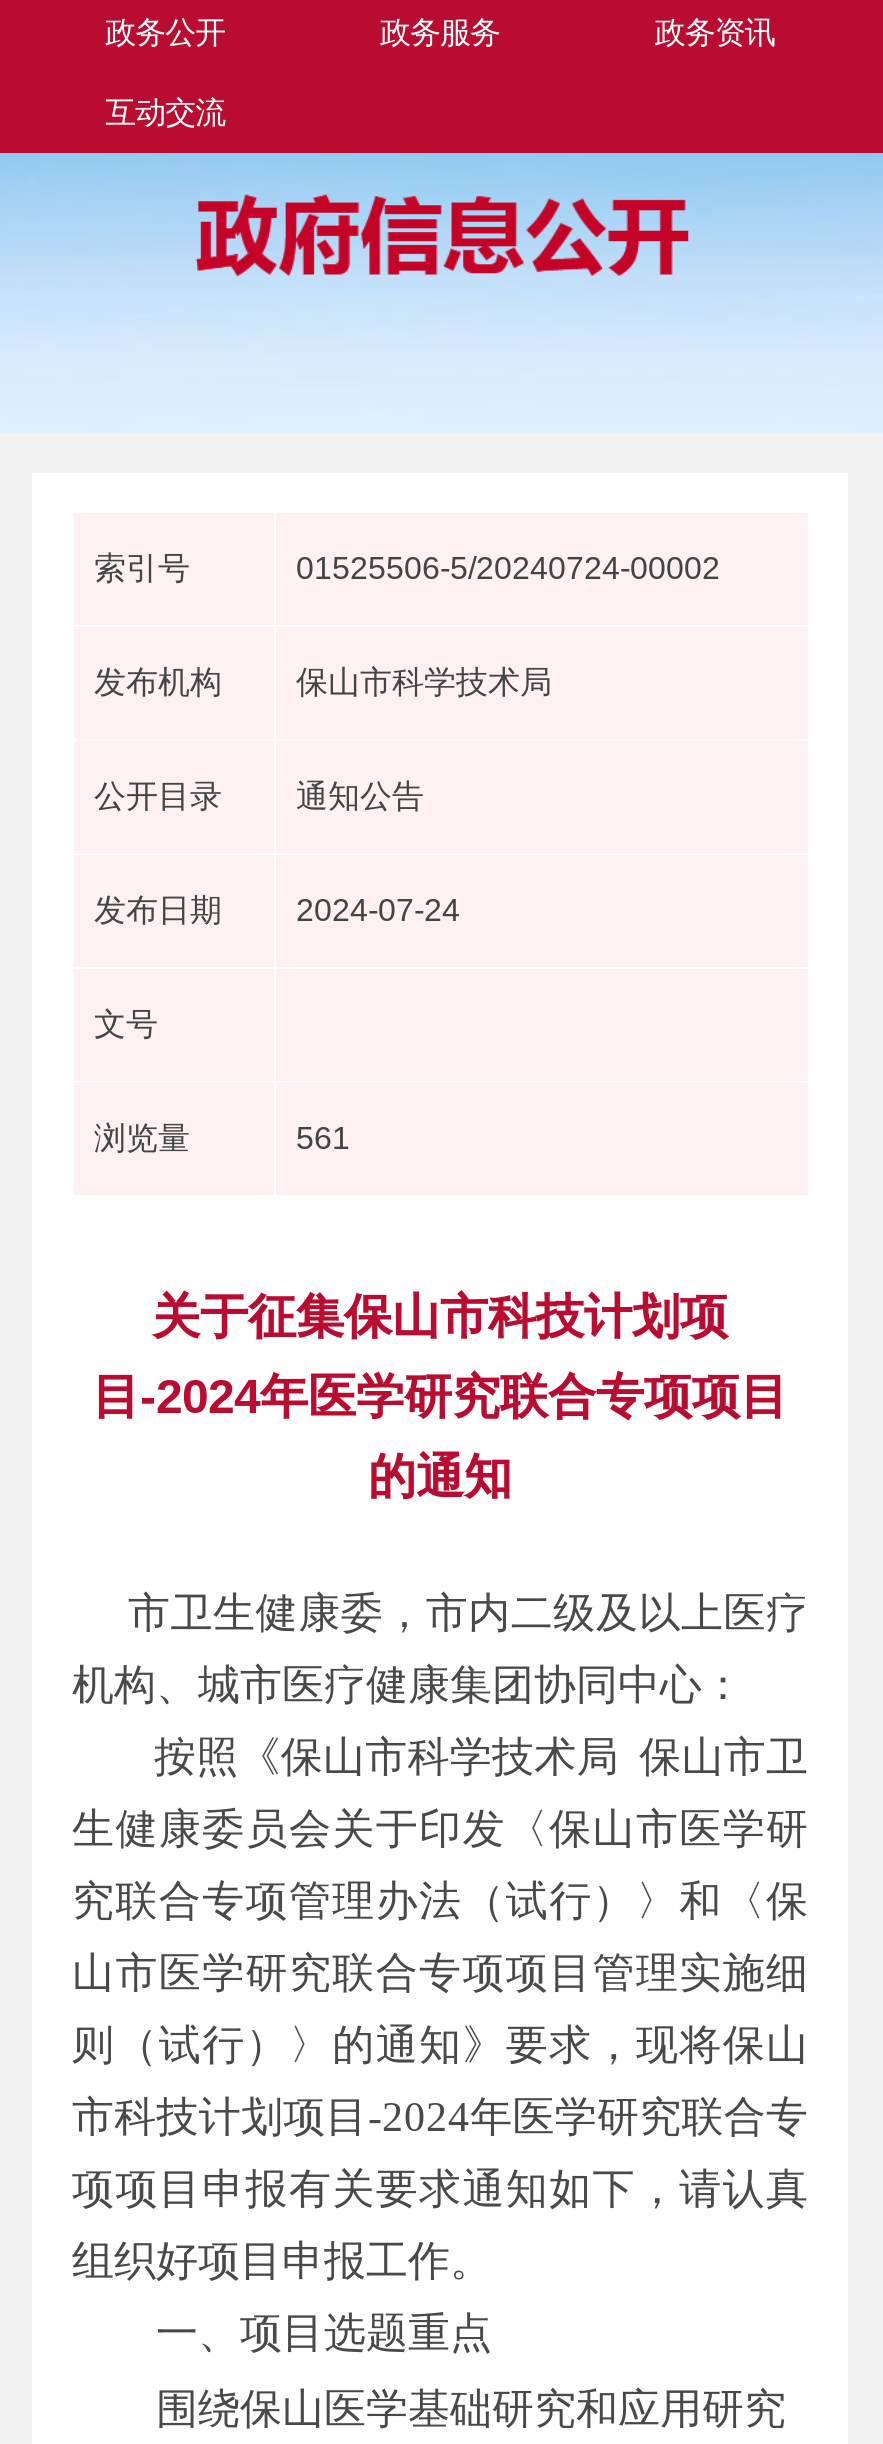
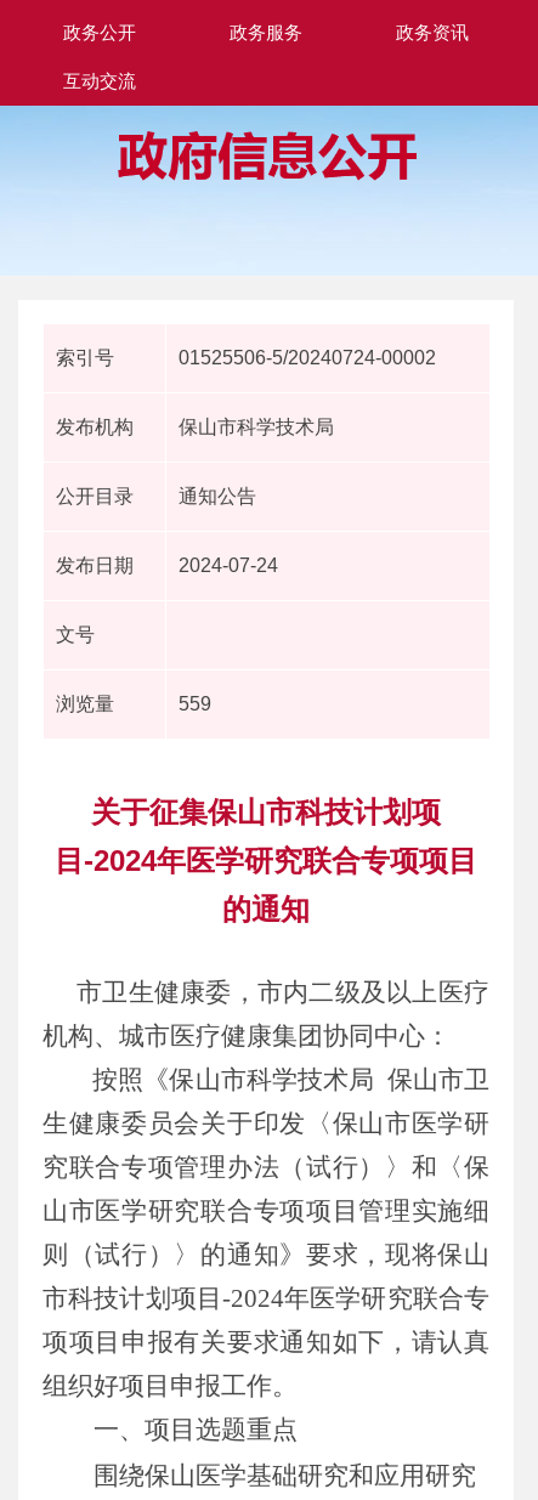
[296,1121,350,1155] 561 -> [179,694,211,714] 559

